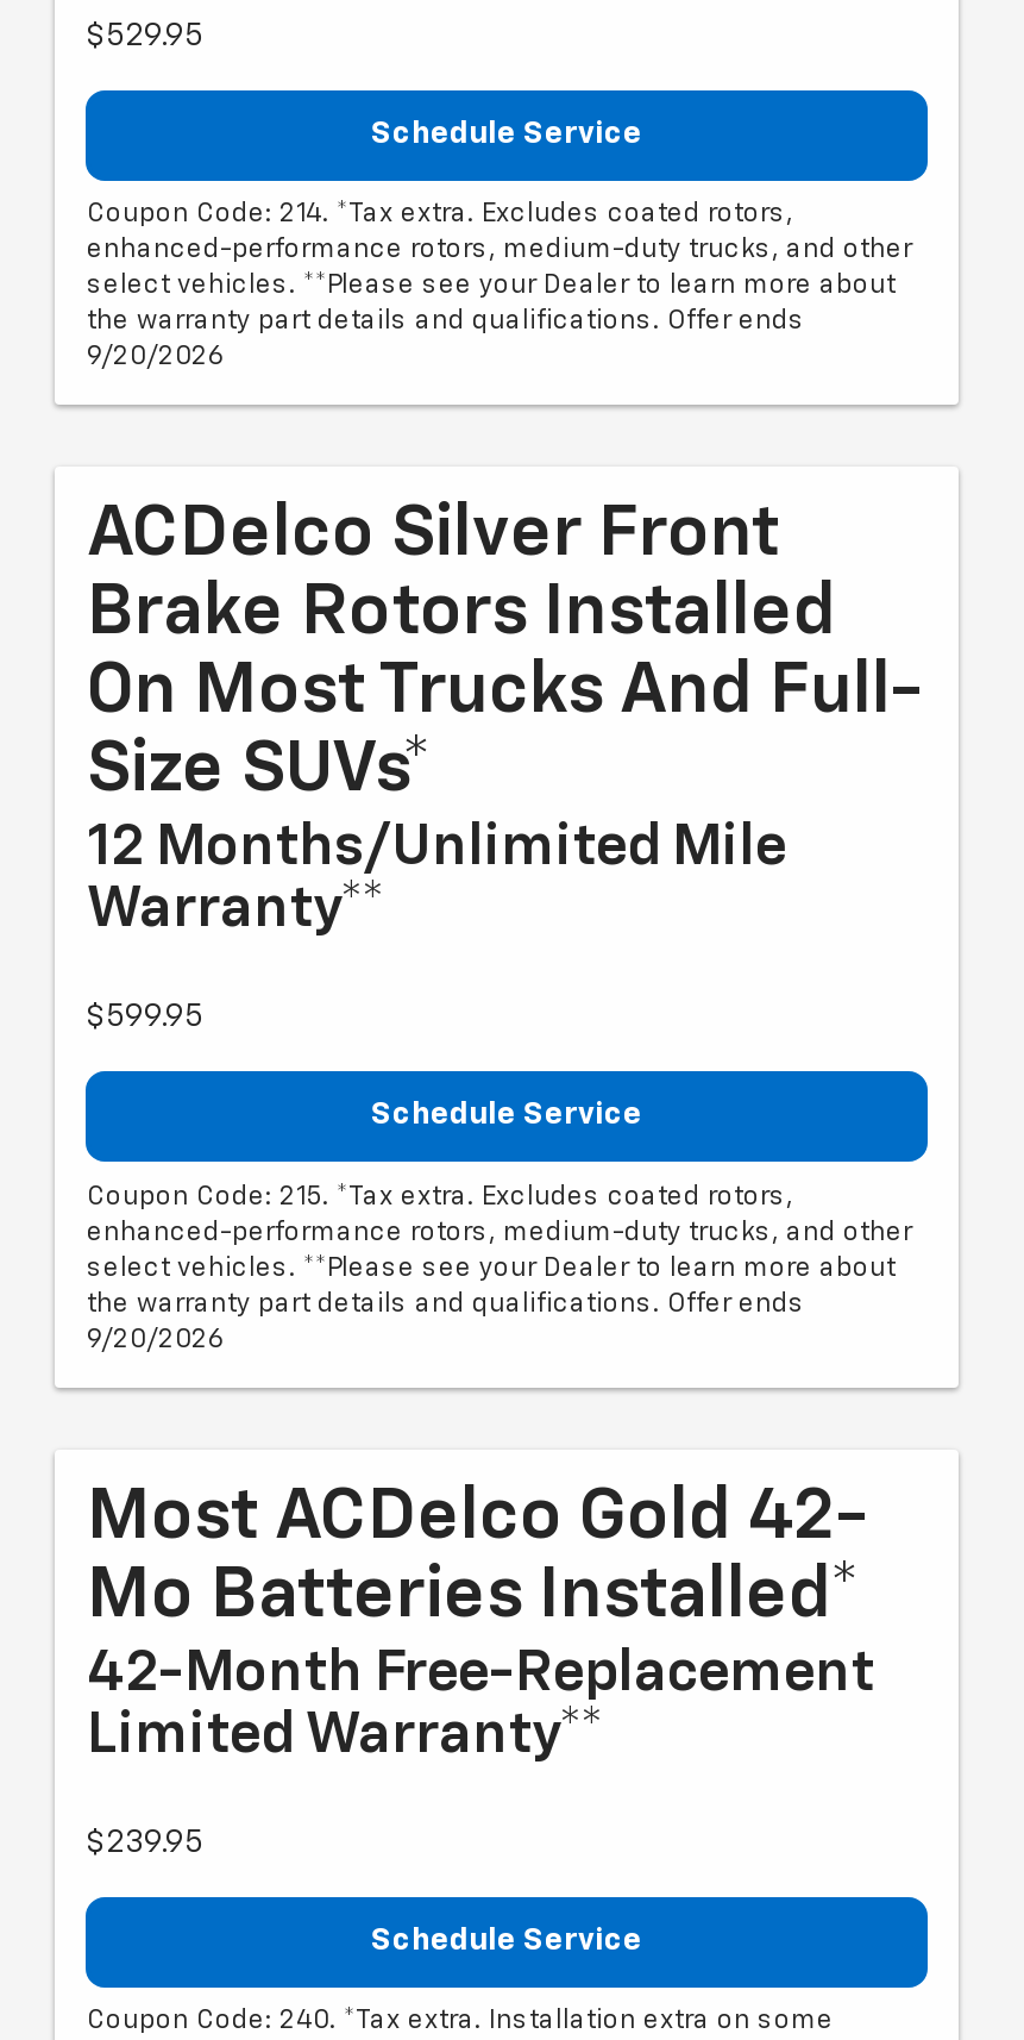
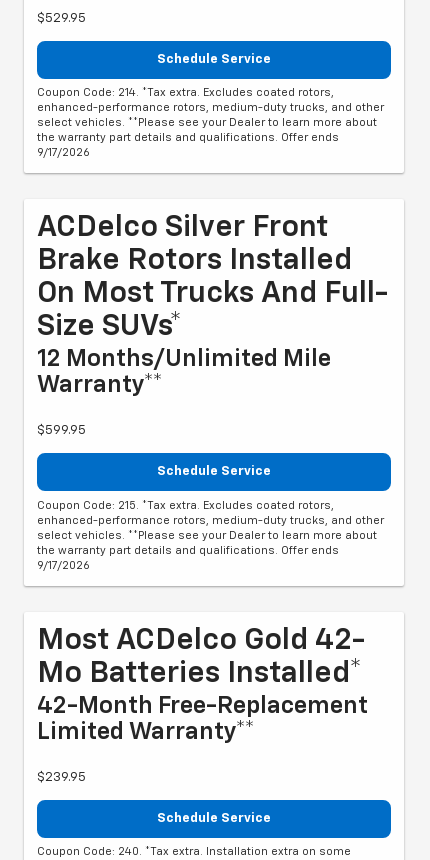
[87,344,225,370] 9/20/2026 -> [37,147,90,158] 9/17/2026
[87,1326,225,1352] 9/20/2026 -> [37,560,90,571] 9/17/2026

